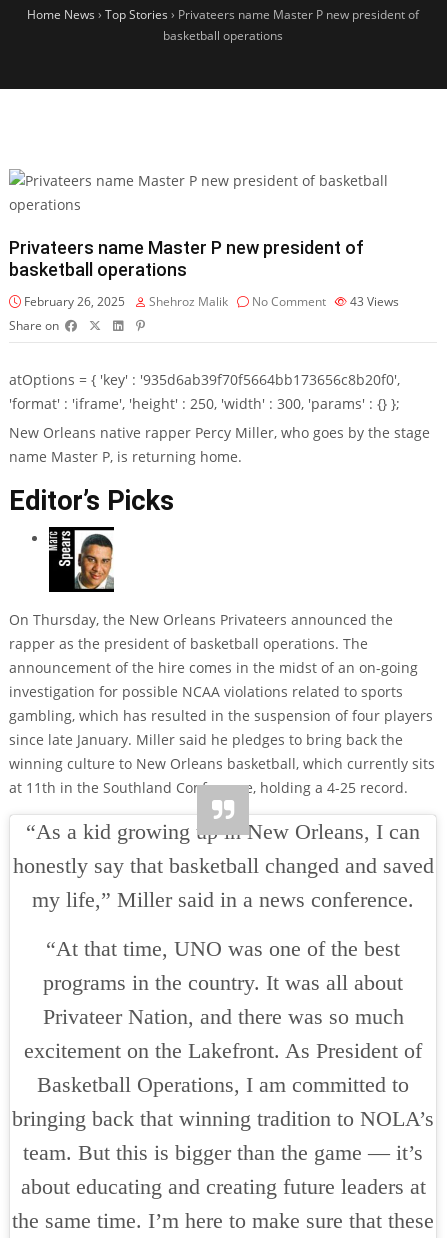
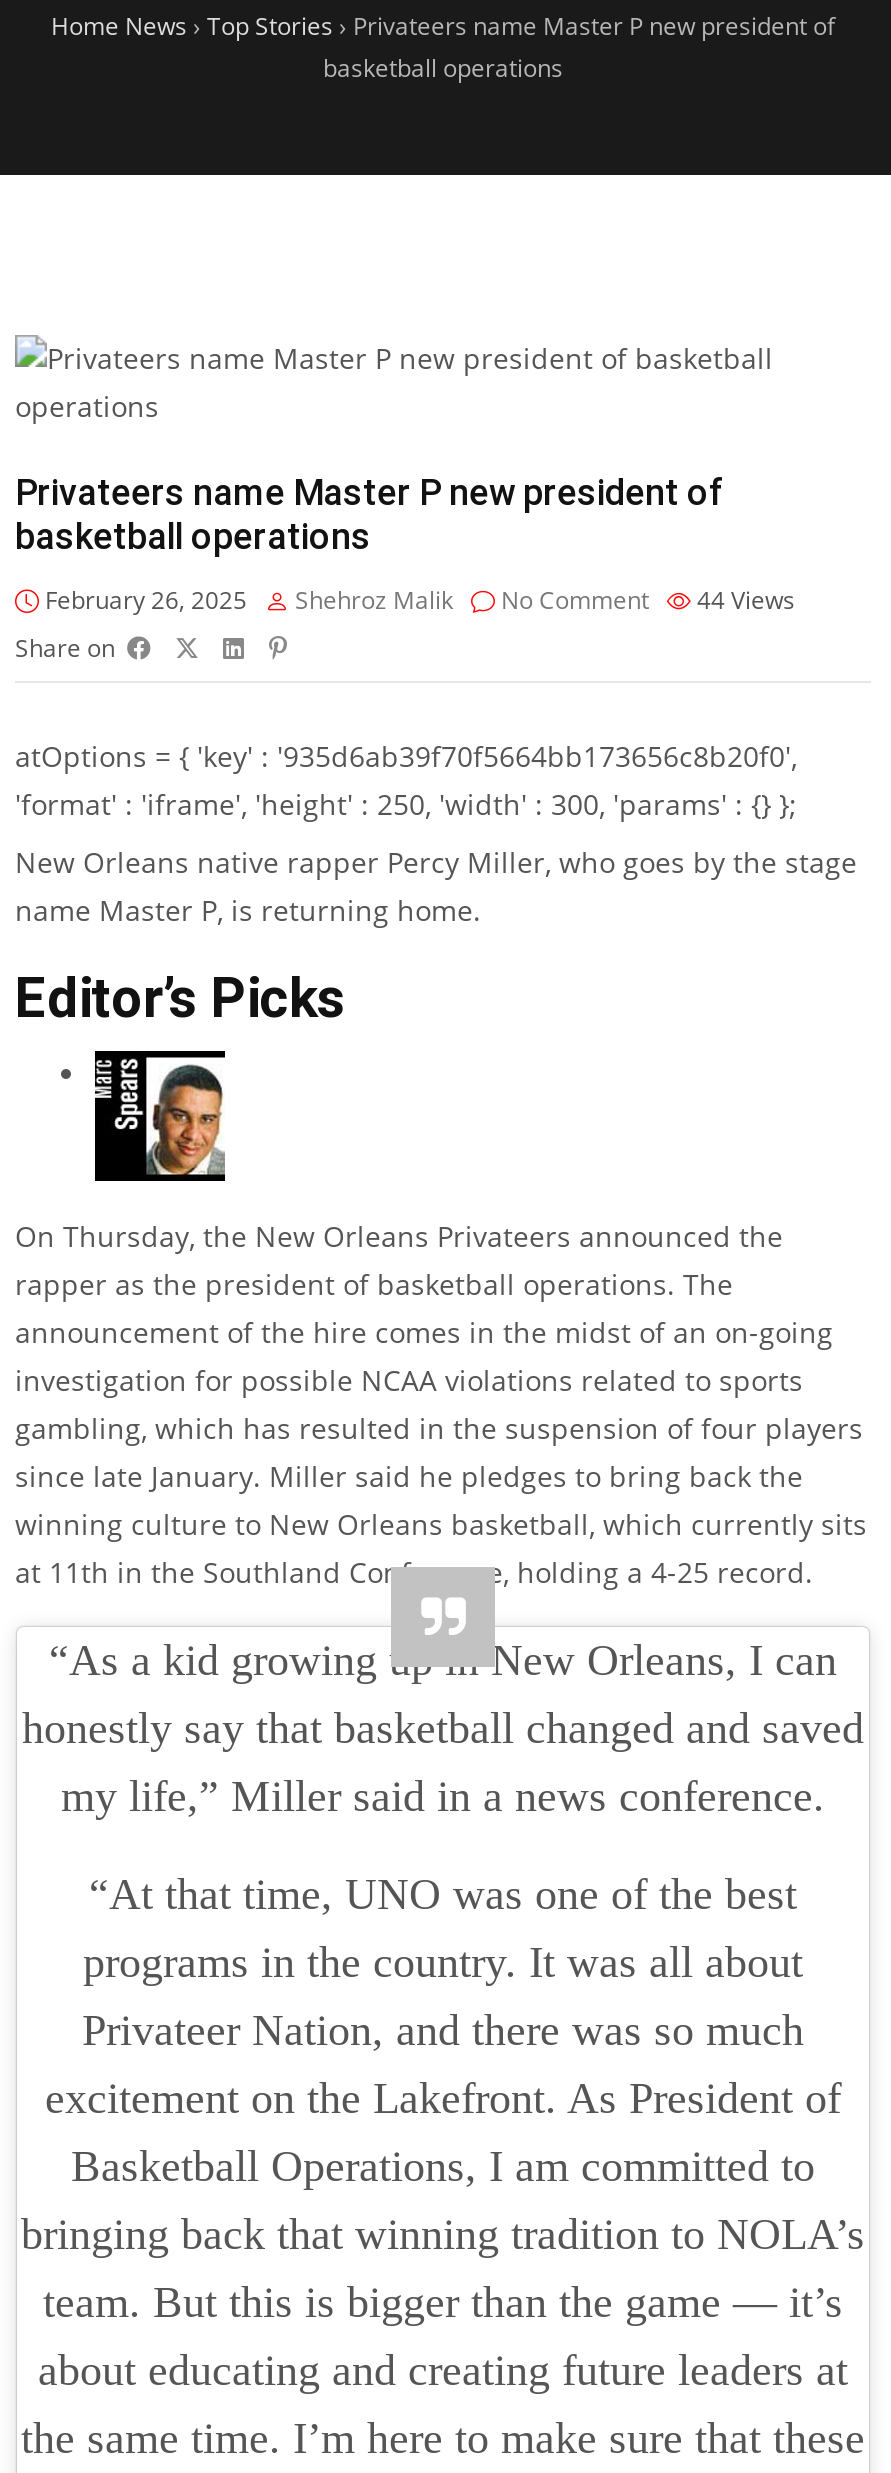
[21,293,399,310] February 26, 2025 Shehroz Malik No Comment 43 Views -> [39,583,795,617] February 26, 2025 Shehroz Malik No Comment 44 Views

